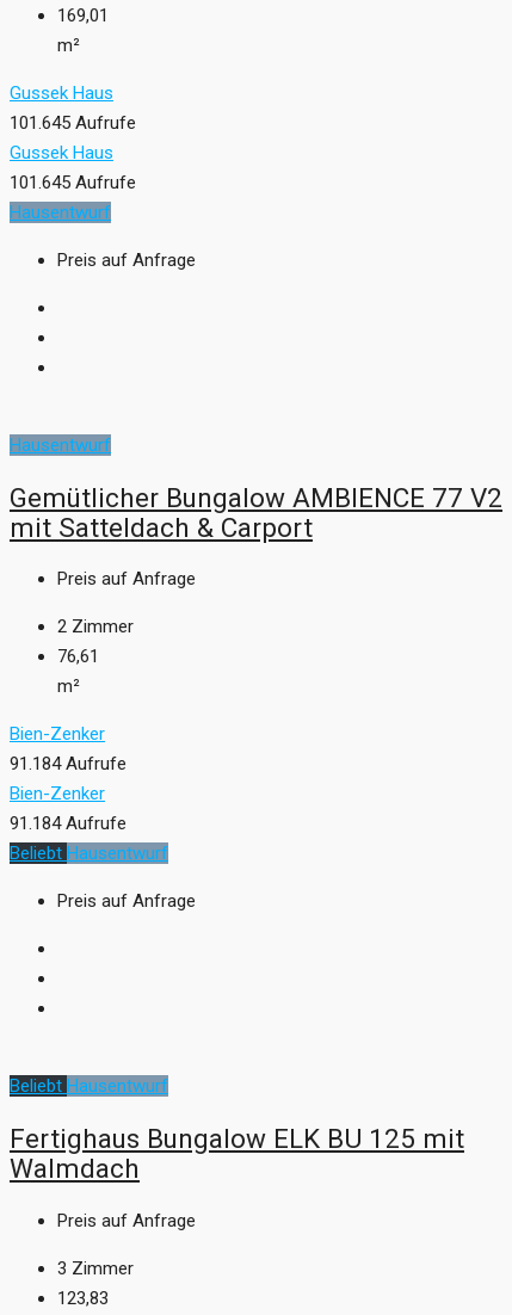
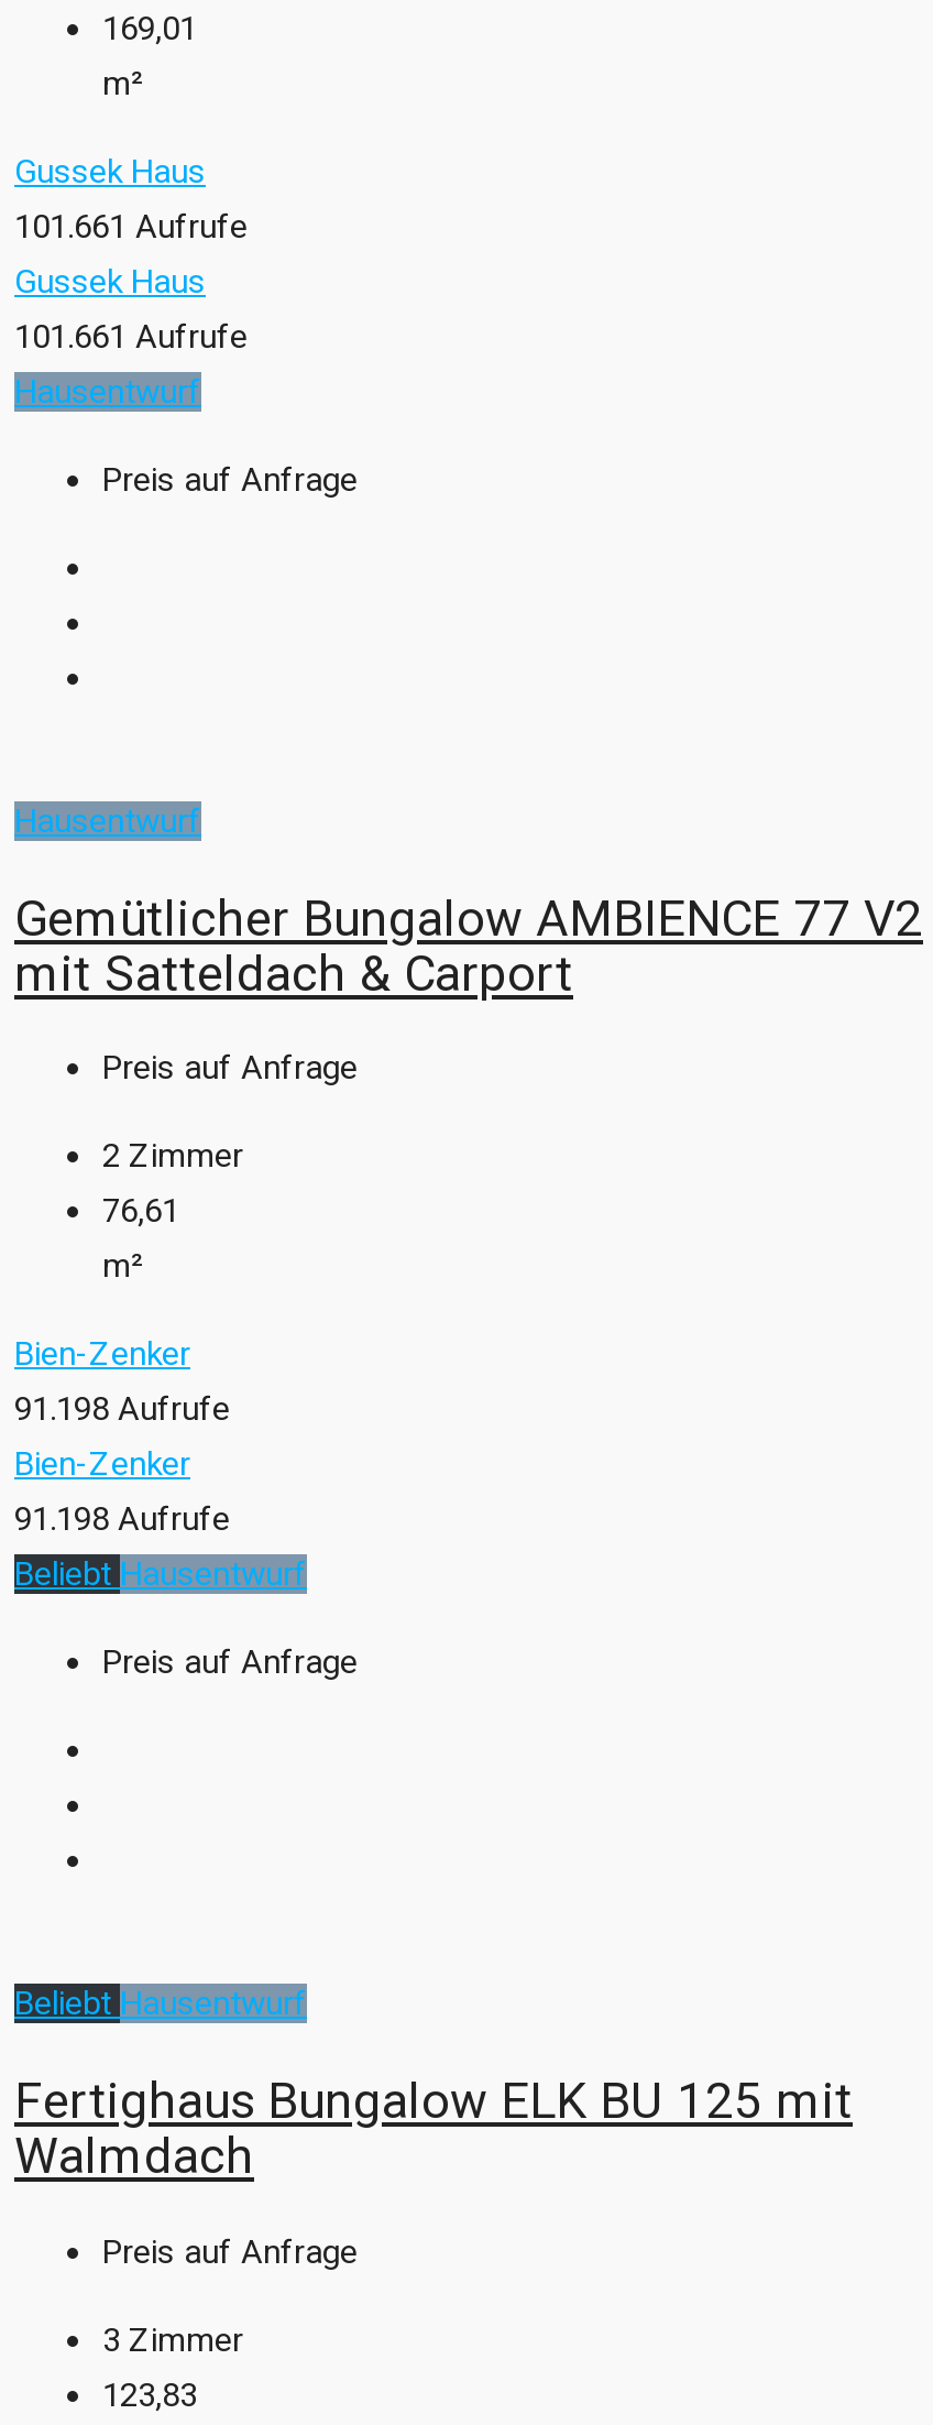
[10,112,136,134] 101.645 Aufrufe -> [14,207,248,247] 101.661 Aufrufe
[10,172,136,193] 101.645 Aufrufe -> [14,317,248,357] 101.661 Aufrufe
[10,753,127,775] 91.184 Aufrufe -> [14,1390,230,1430] 91.198 Aufrufe
[10,813,127,835] 91.184 Aufrufe -> [14,1500,230,1540] 91.198 Aufrufe

